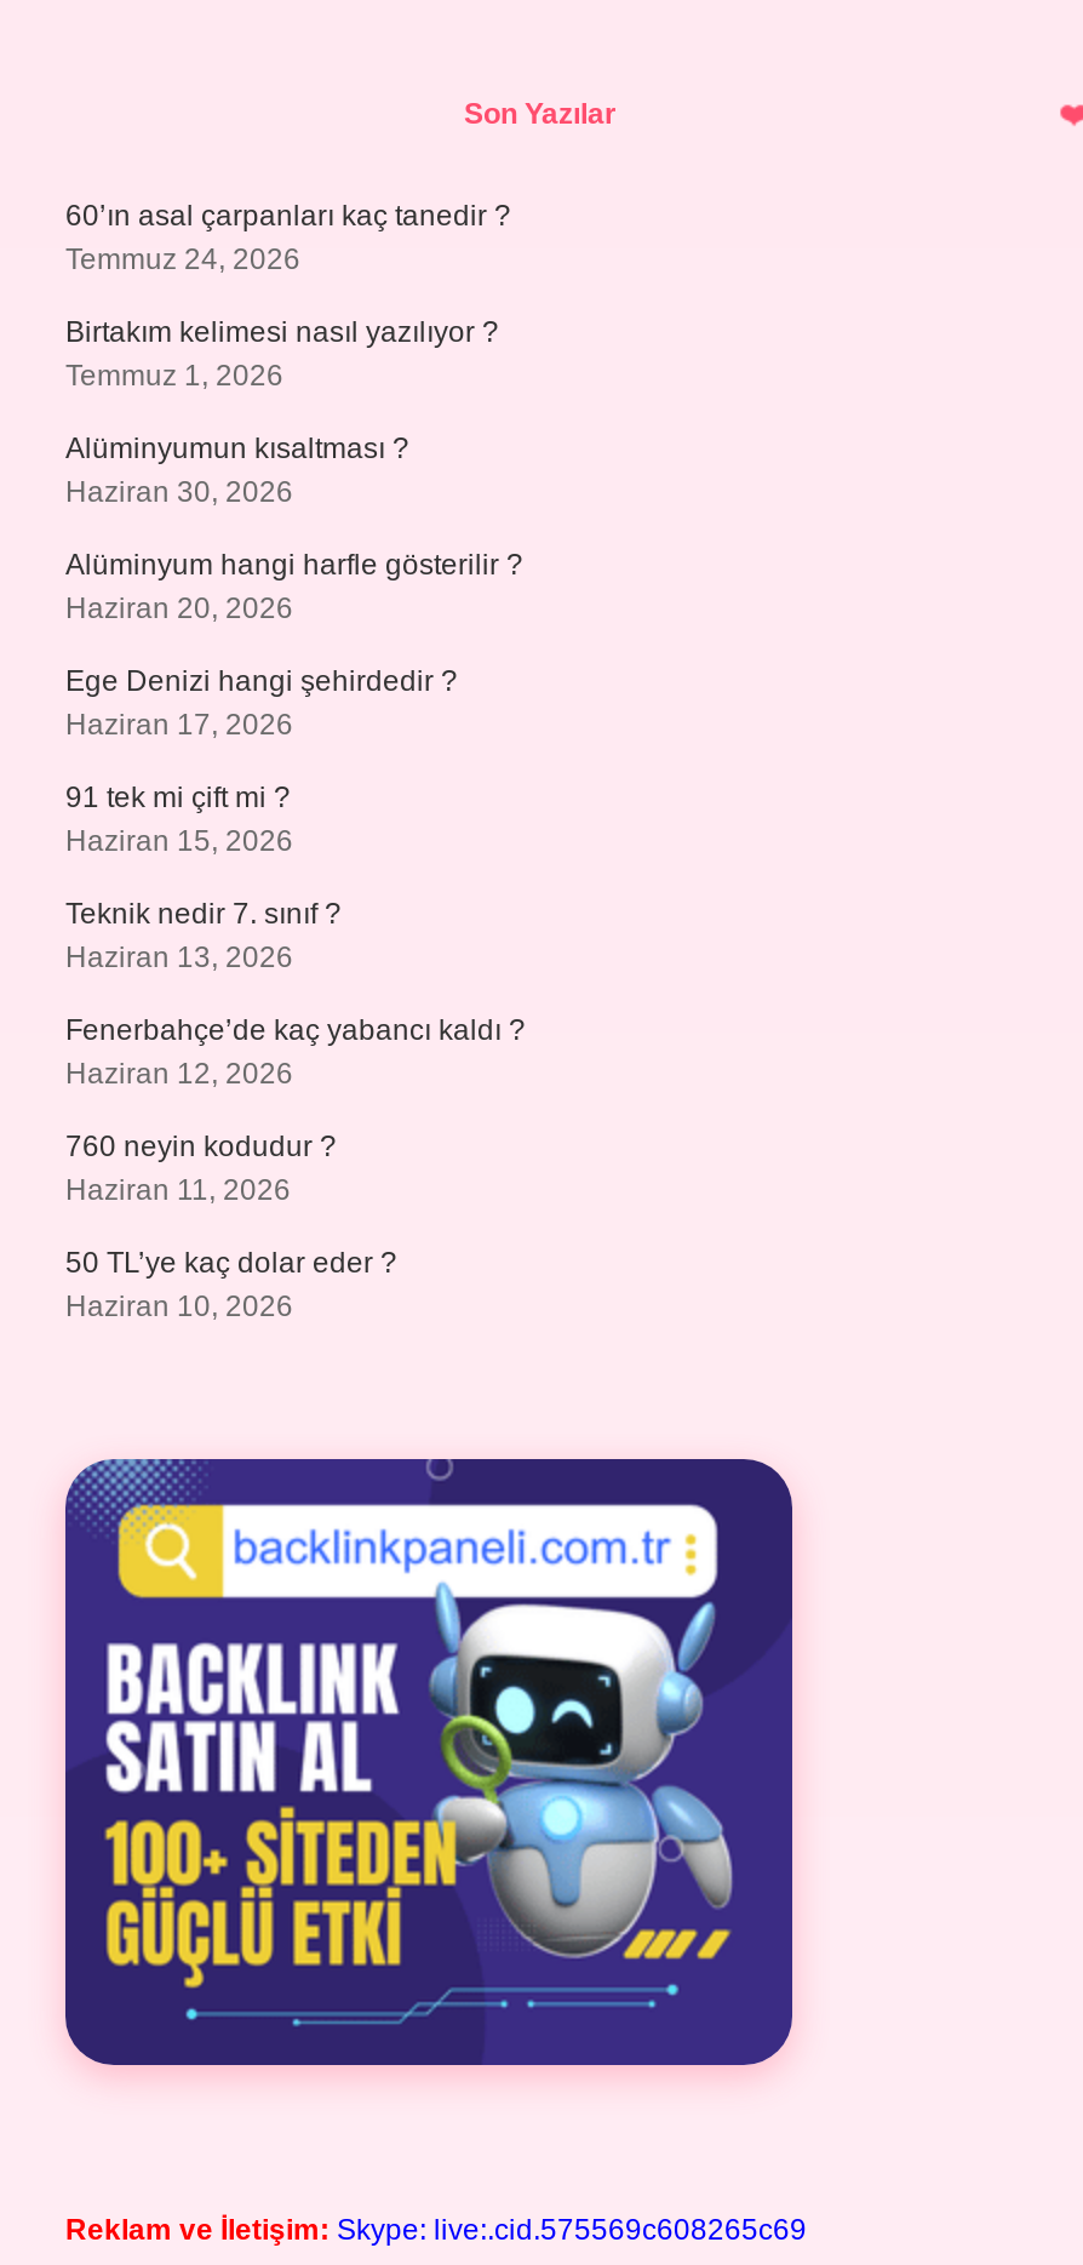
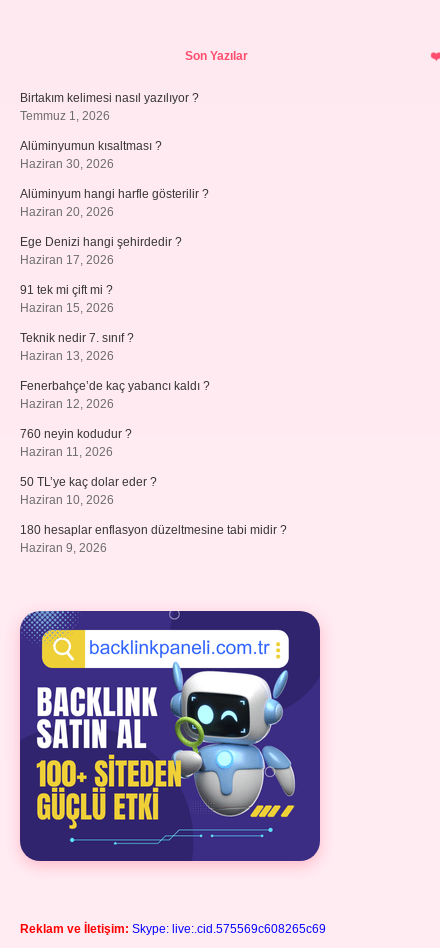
[65,199,511,276] 60’ın asal çarpanları kaç tanedir ? | Temmuz 24, 2026 -> none
moved [65,315,526,1323] -> [20,91,210,507]: Birtakım kelimesi nasıl yazılıyor ? | Temmuz 1, 2026 | Alüminyumun kısaltması ? | ... | 50 TL’ye kaç dolar eder ? | Haziran 10, 2026
none -> [20,523,287,555] 180 hesaplar enflasyon düzeltmesine tabi midir ? | Haziran 9, 2026

